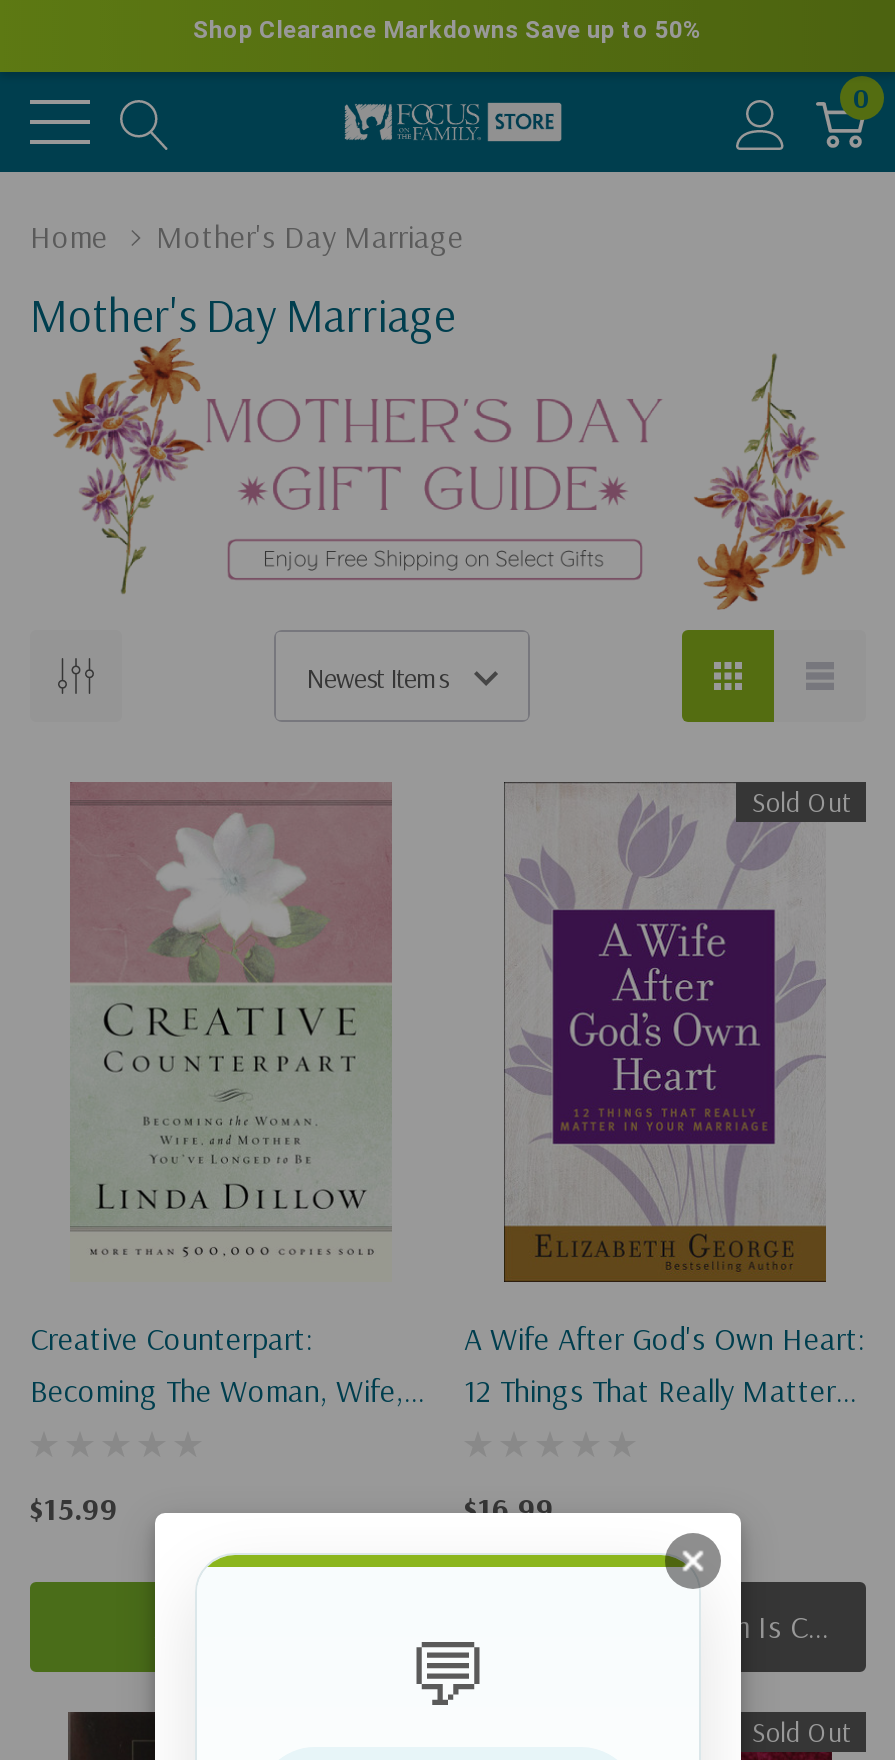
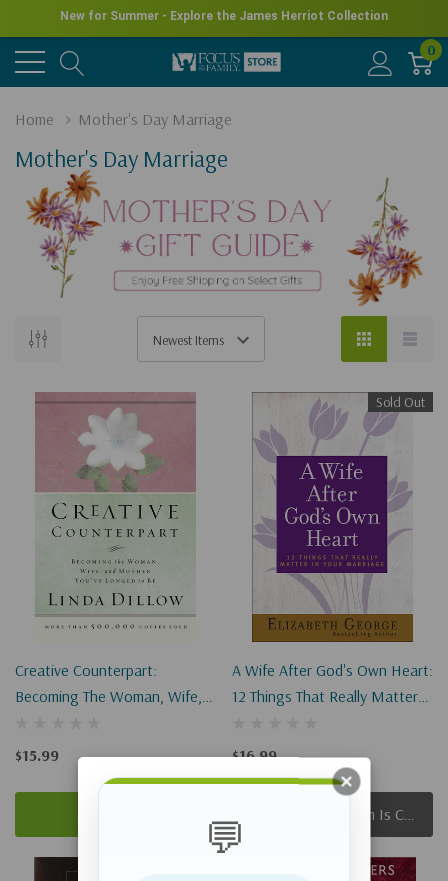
[193,16,703,44] Shop Clearance Markdowns Save up to 50% -> [60,9,388,23] New for Summer - Explore the James Herriot Collection
[752,1713,850,1749] Sold Out -> none

